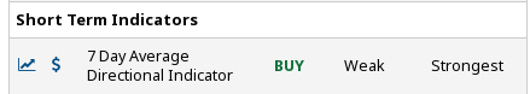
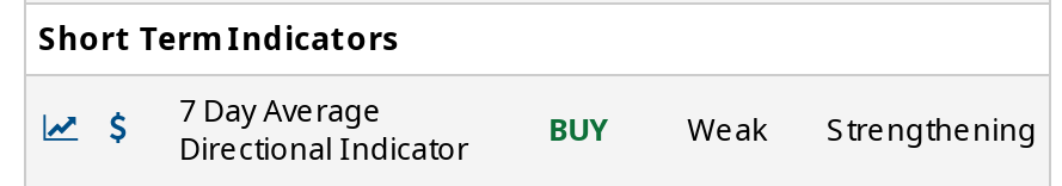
[431,56,504,76] Strongest -> [827,110,1037,151] Strengthening

